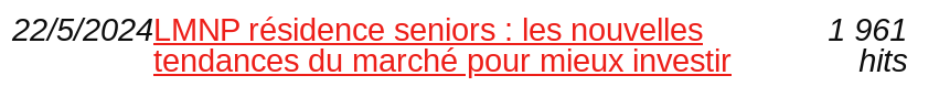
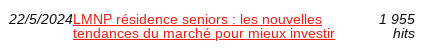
[828,13,907,48] 1 961 -> [379,11,415,27] 1 955

